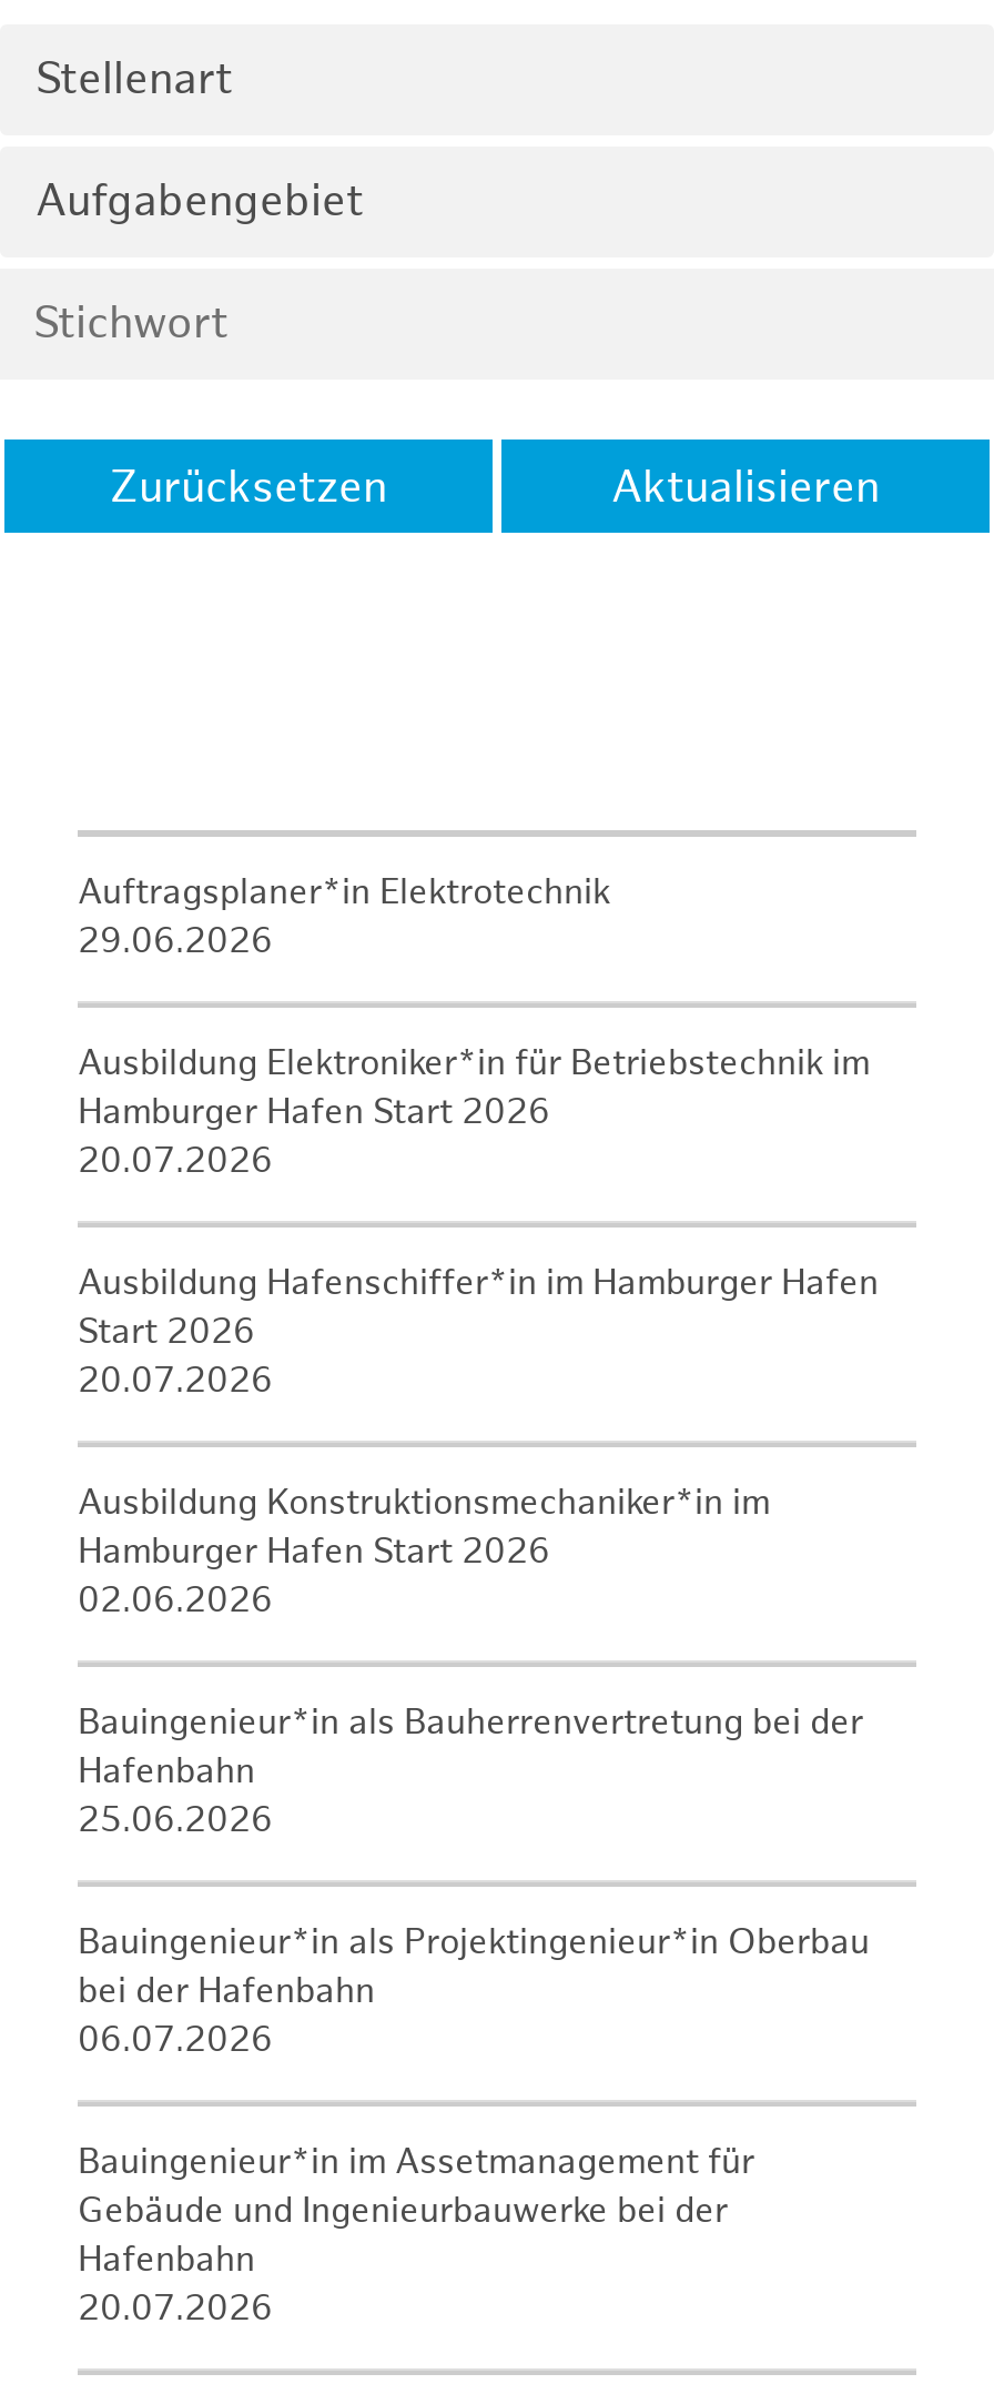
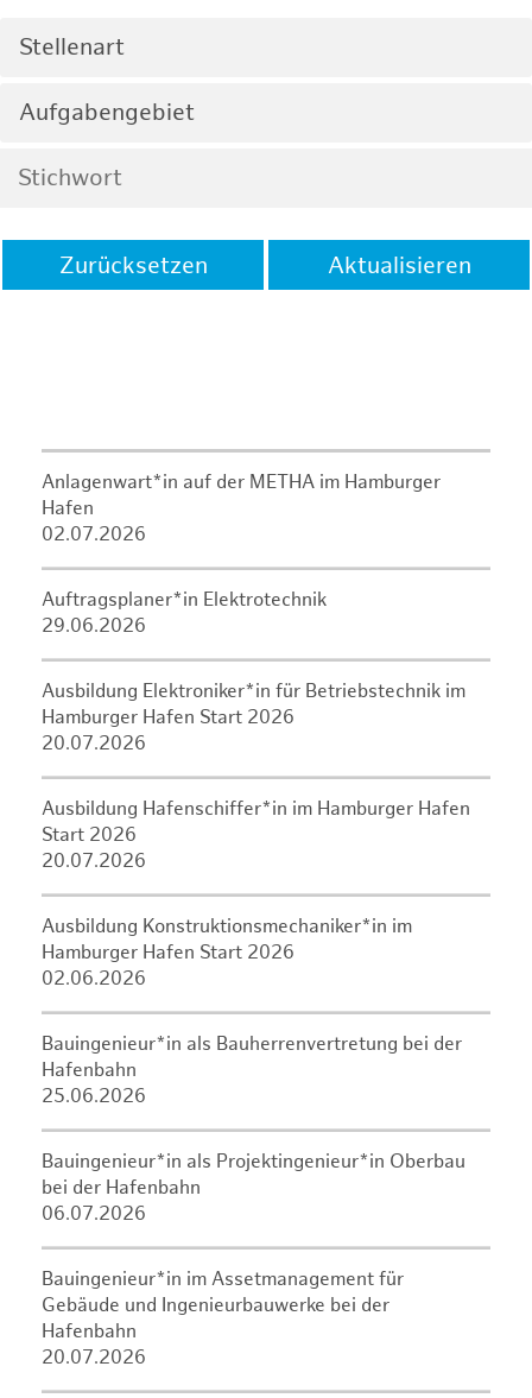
none -> [42,472,441,546] Anlagenwart*in auf der METHA im Hamburger | Hafen | 02.07.2026

